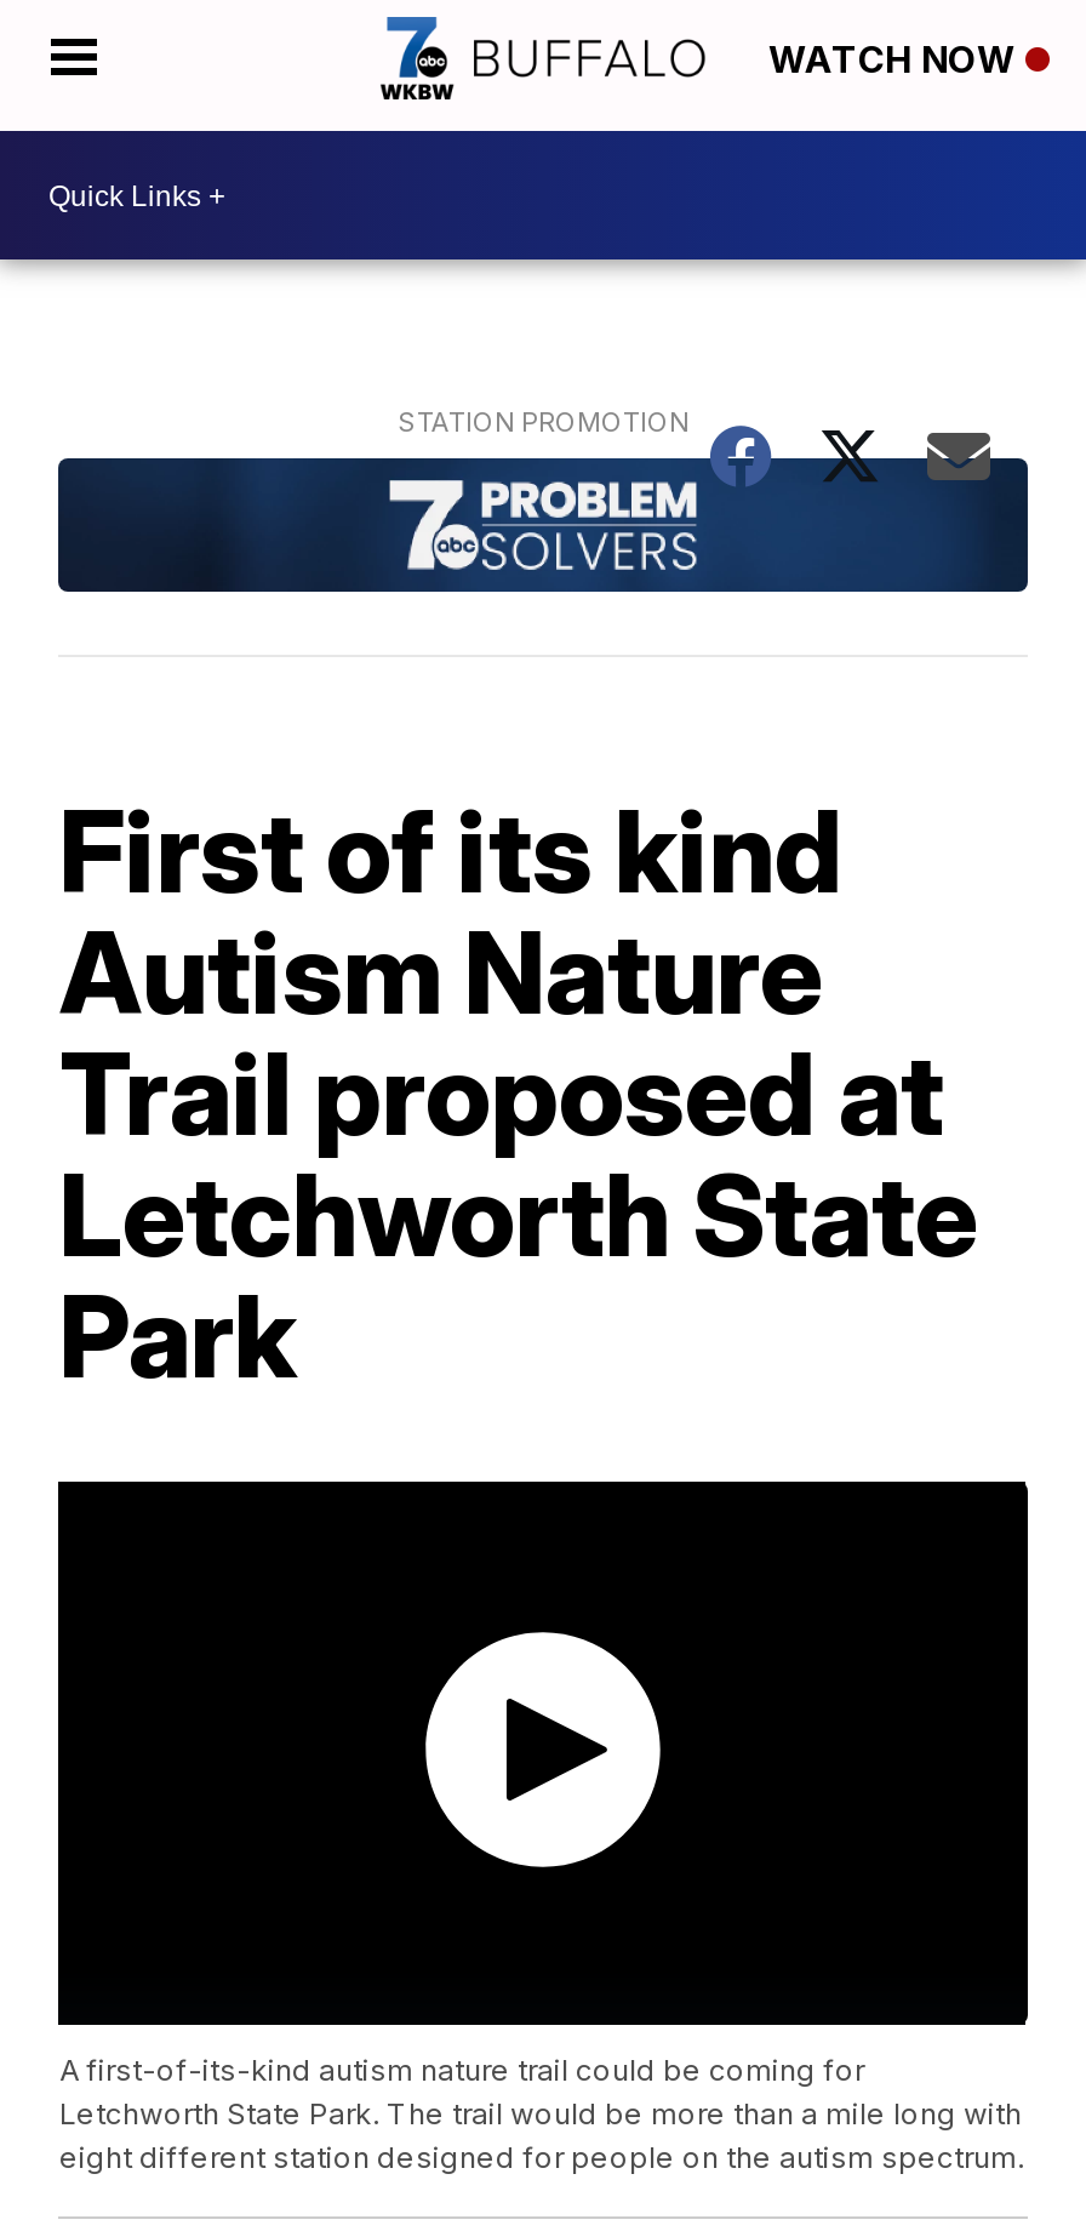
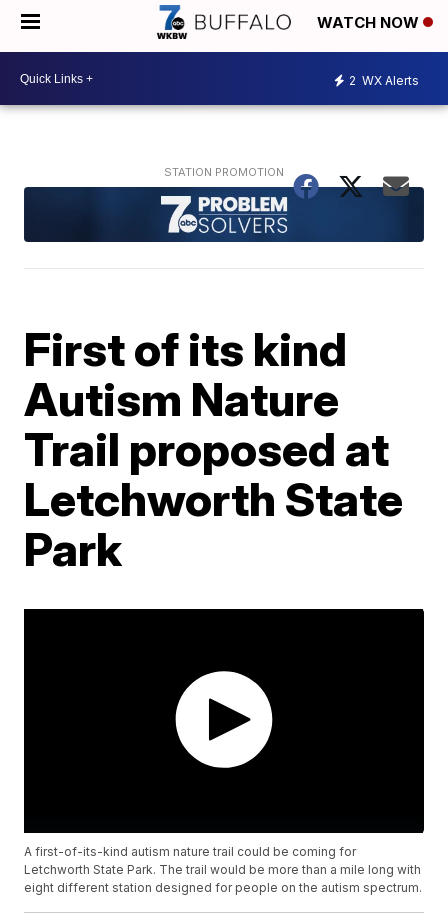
none -> [349,72,419,87] 2 WX Alerts

